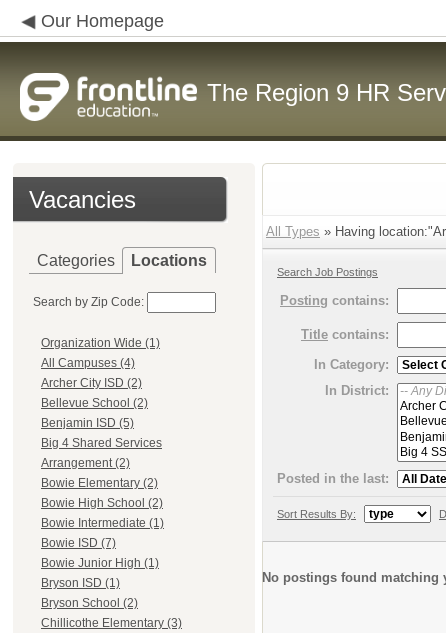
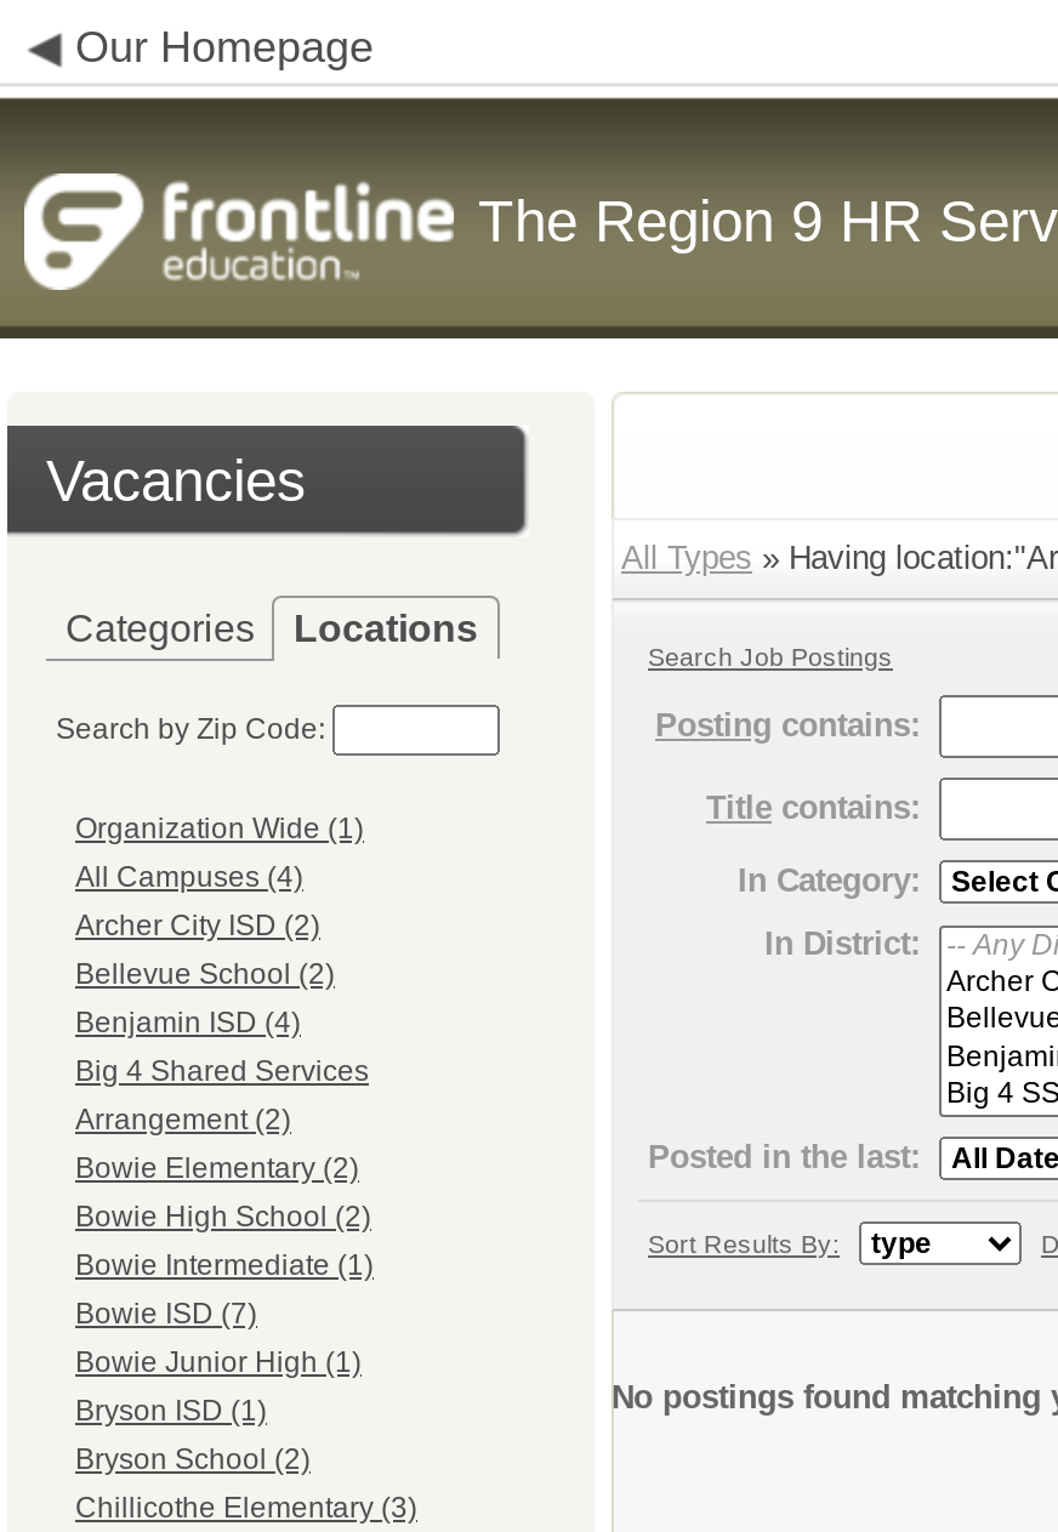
[41,416,134,430] Benjamin ISD (5) -> [75,1006,301,1040] Benjamin ISD (4)

